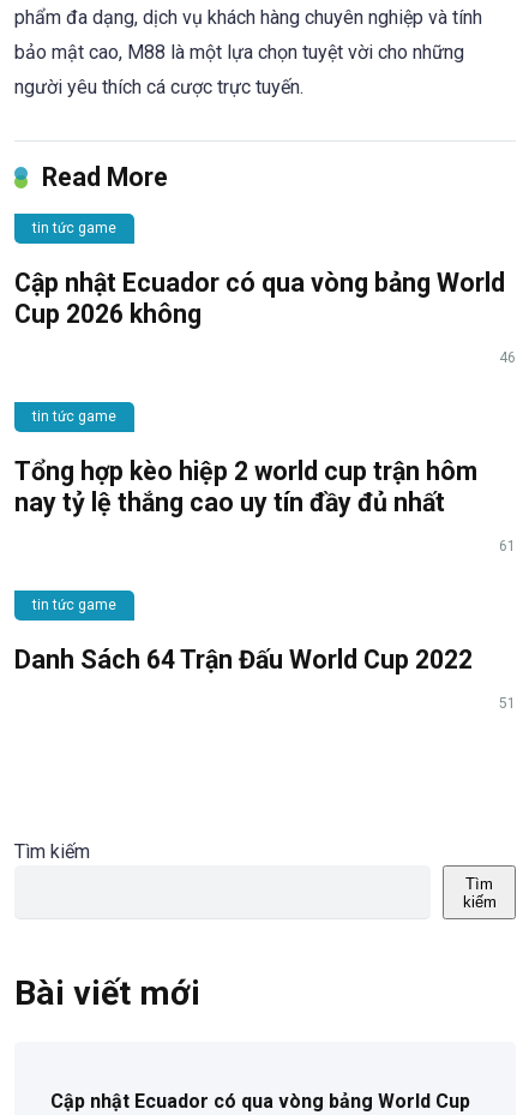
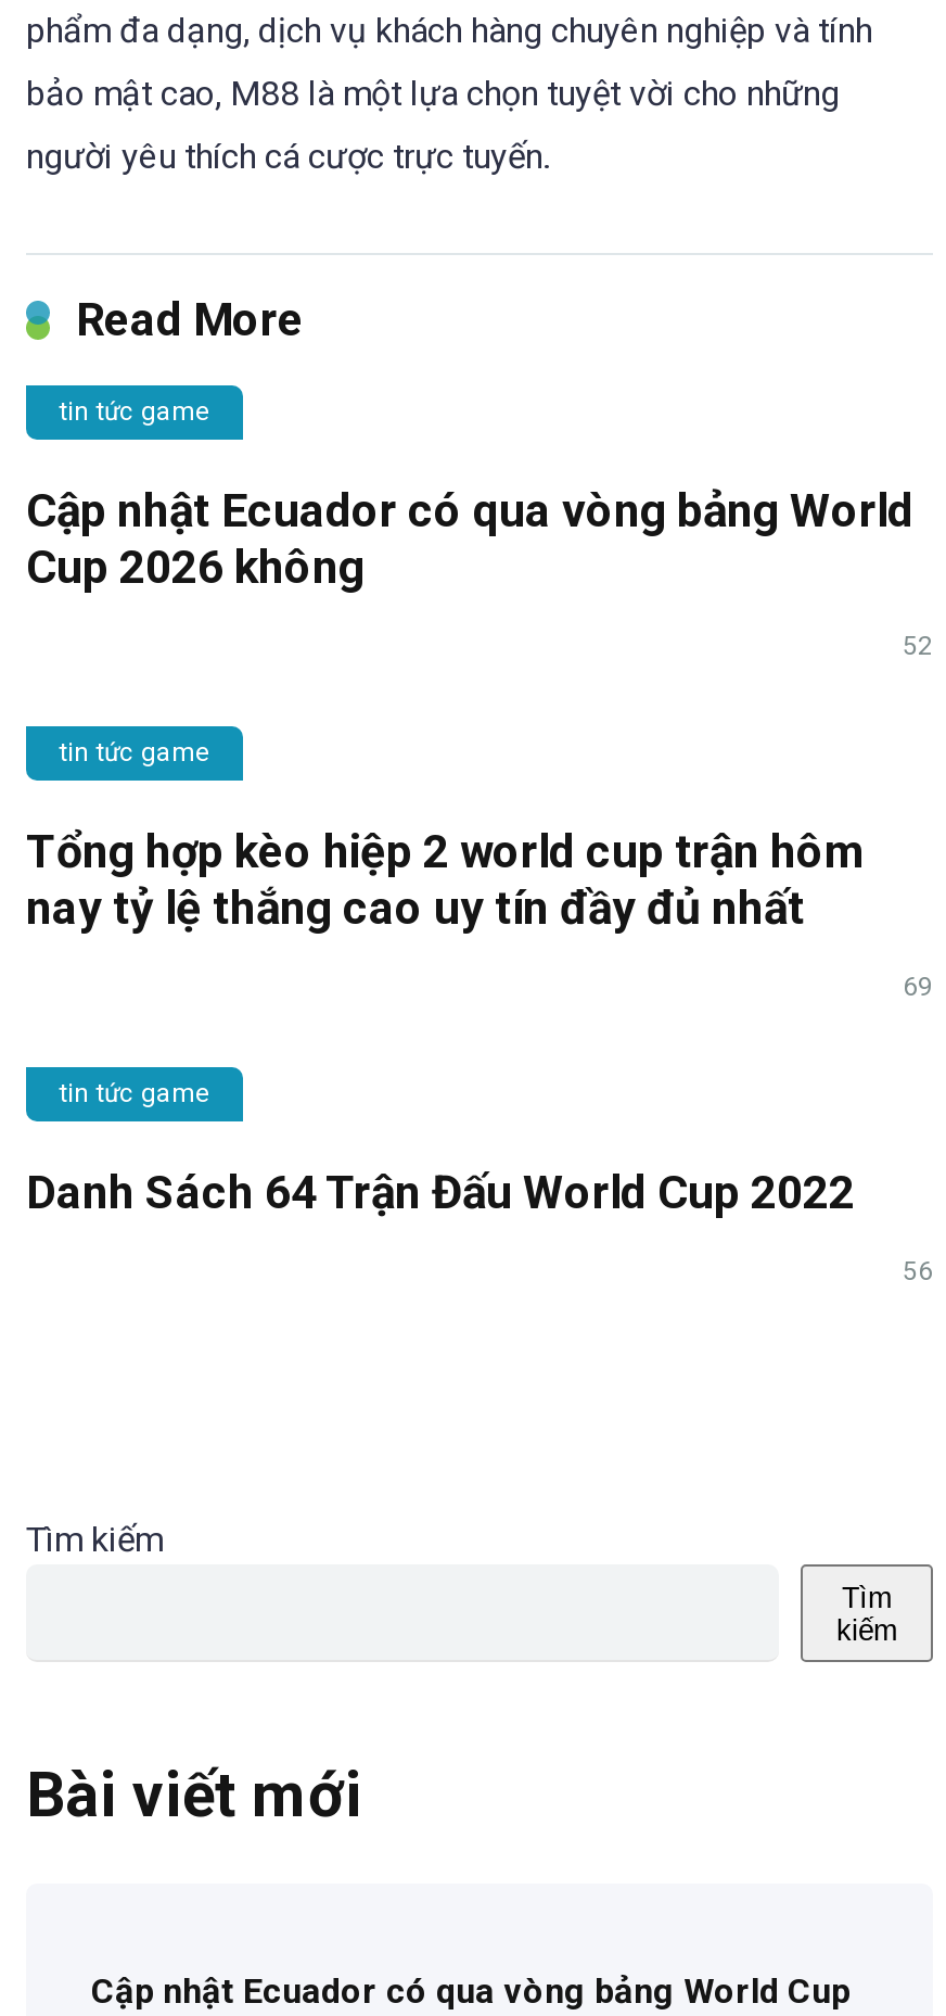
[499,349,516,366] 46 -> [903,631,933,661] 52
[499,538,516,555] 61 -> [903,972,933,1002] 69
[499,695,516,712] 51 -> [903,1256,933,1287] 56

